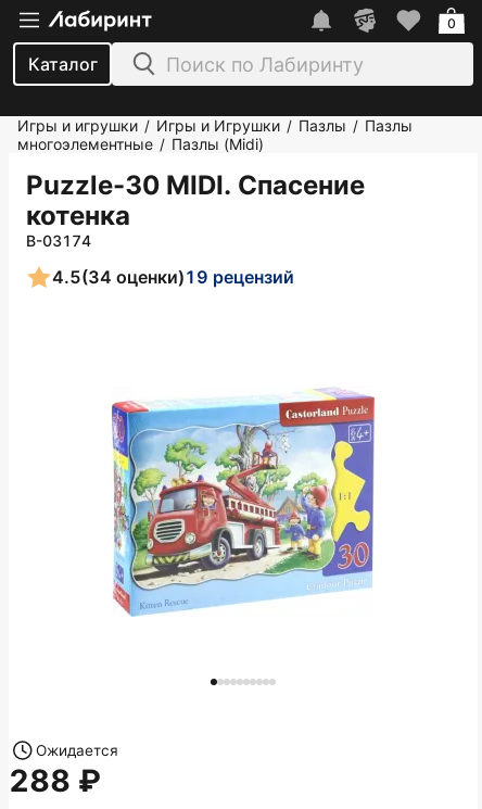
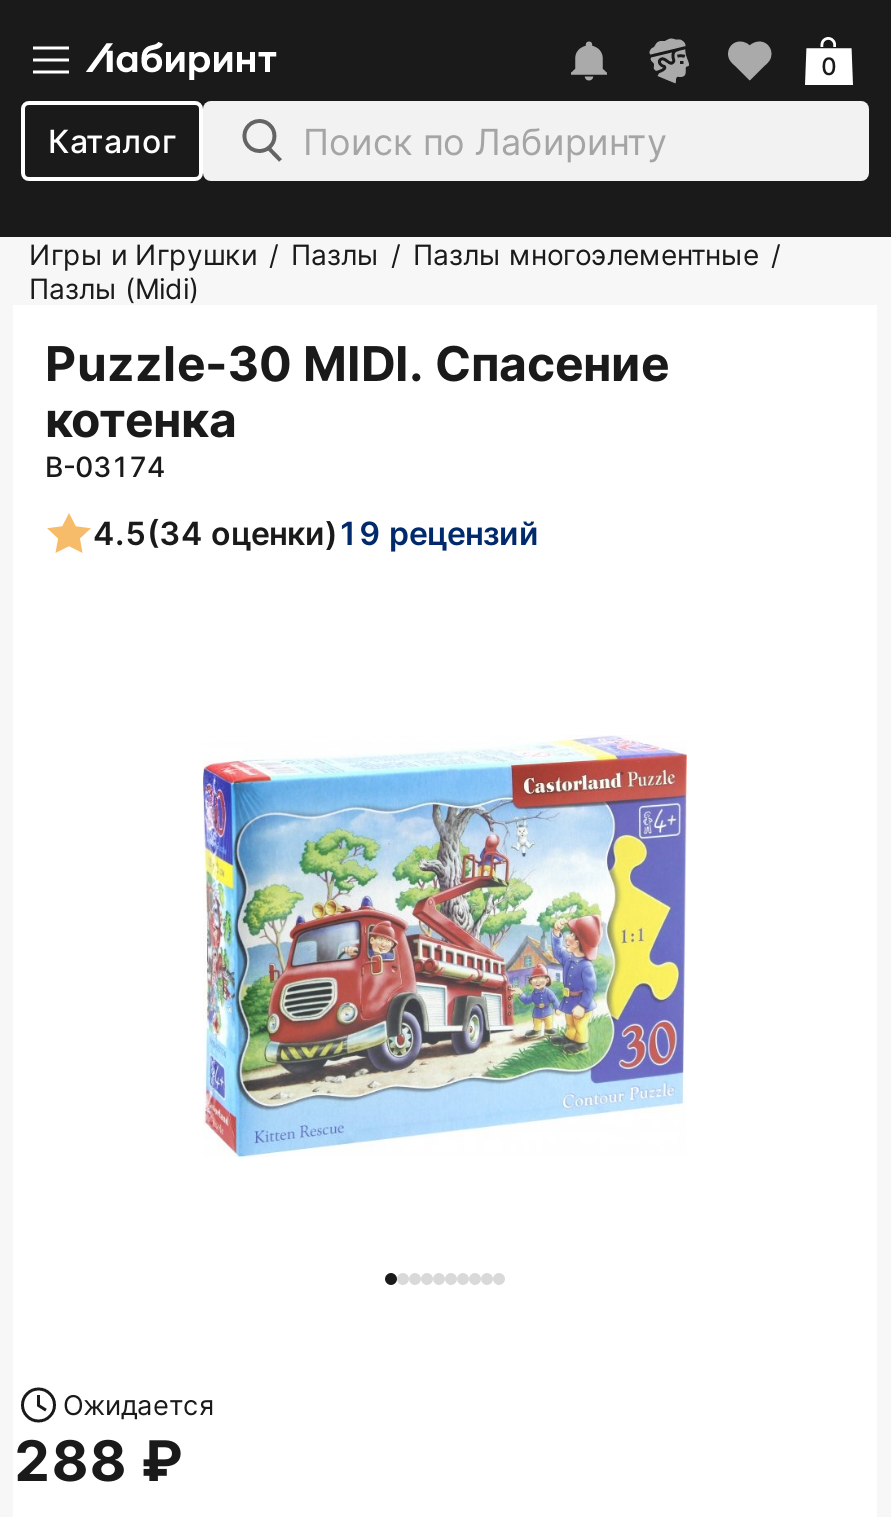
[17,116,413,153] Игры и игрушки / Игры и Игрушки / Пазлы / Пазлы | многоэлементные / Пазлы (Midi) -> [29,237,781,305] Игры и Игрушки / Пазлы / Пазлы многоэлементные / | Пазлы (Midi)

